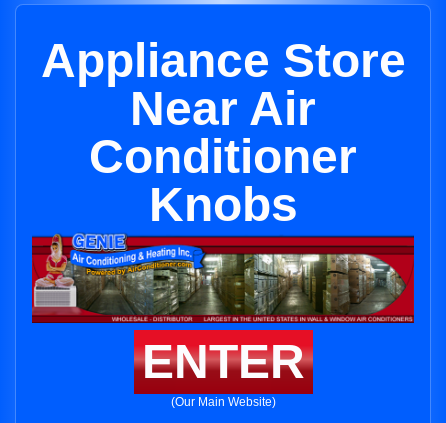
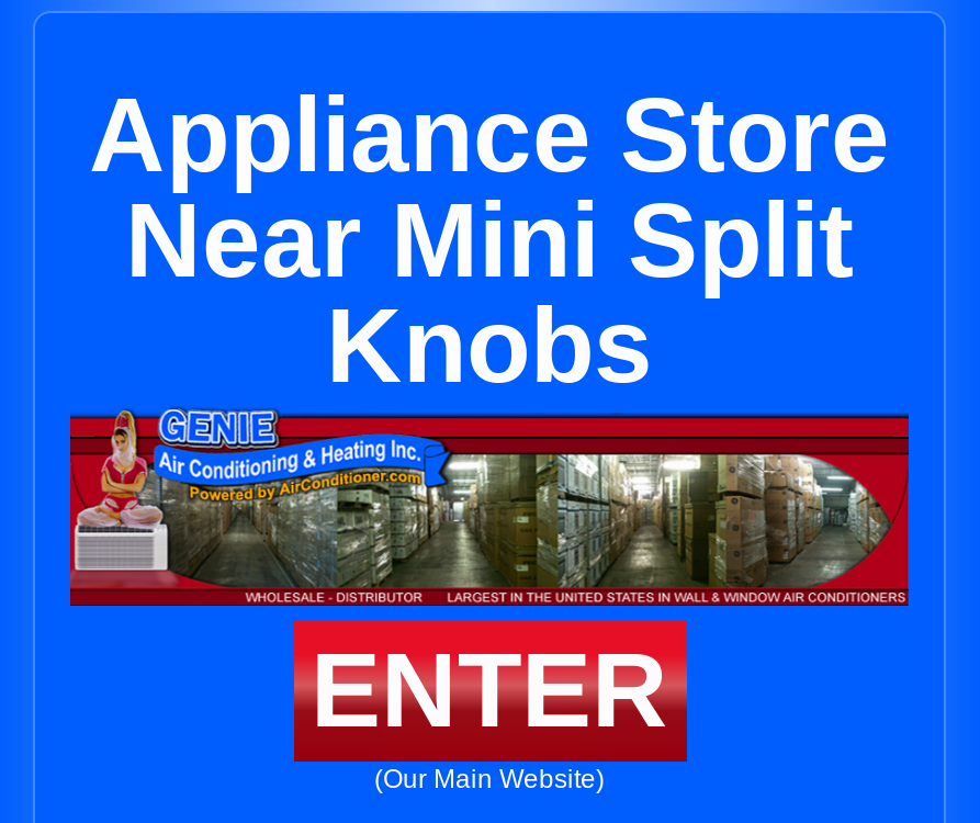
[89,82,357,183] Near Air | Conditioner -> [125,182,854,298] Near Mini Split

